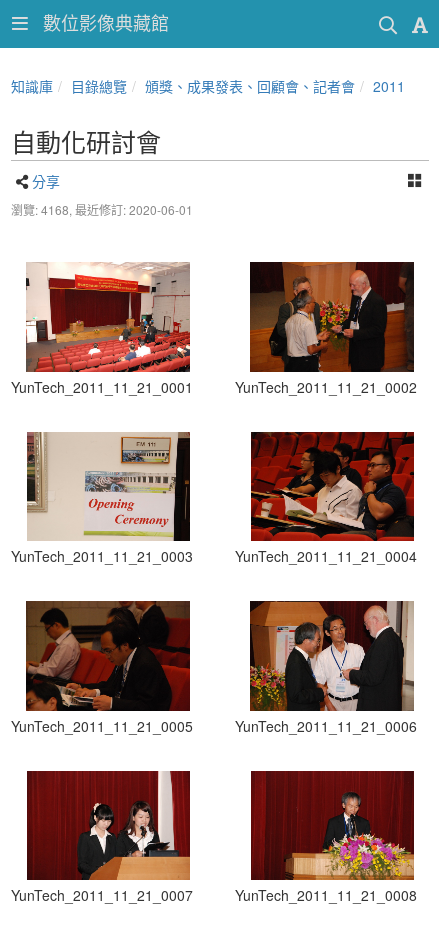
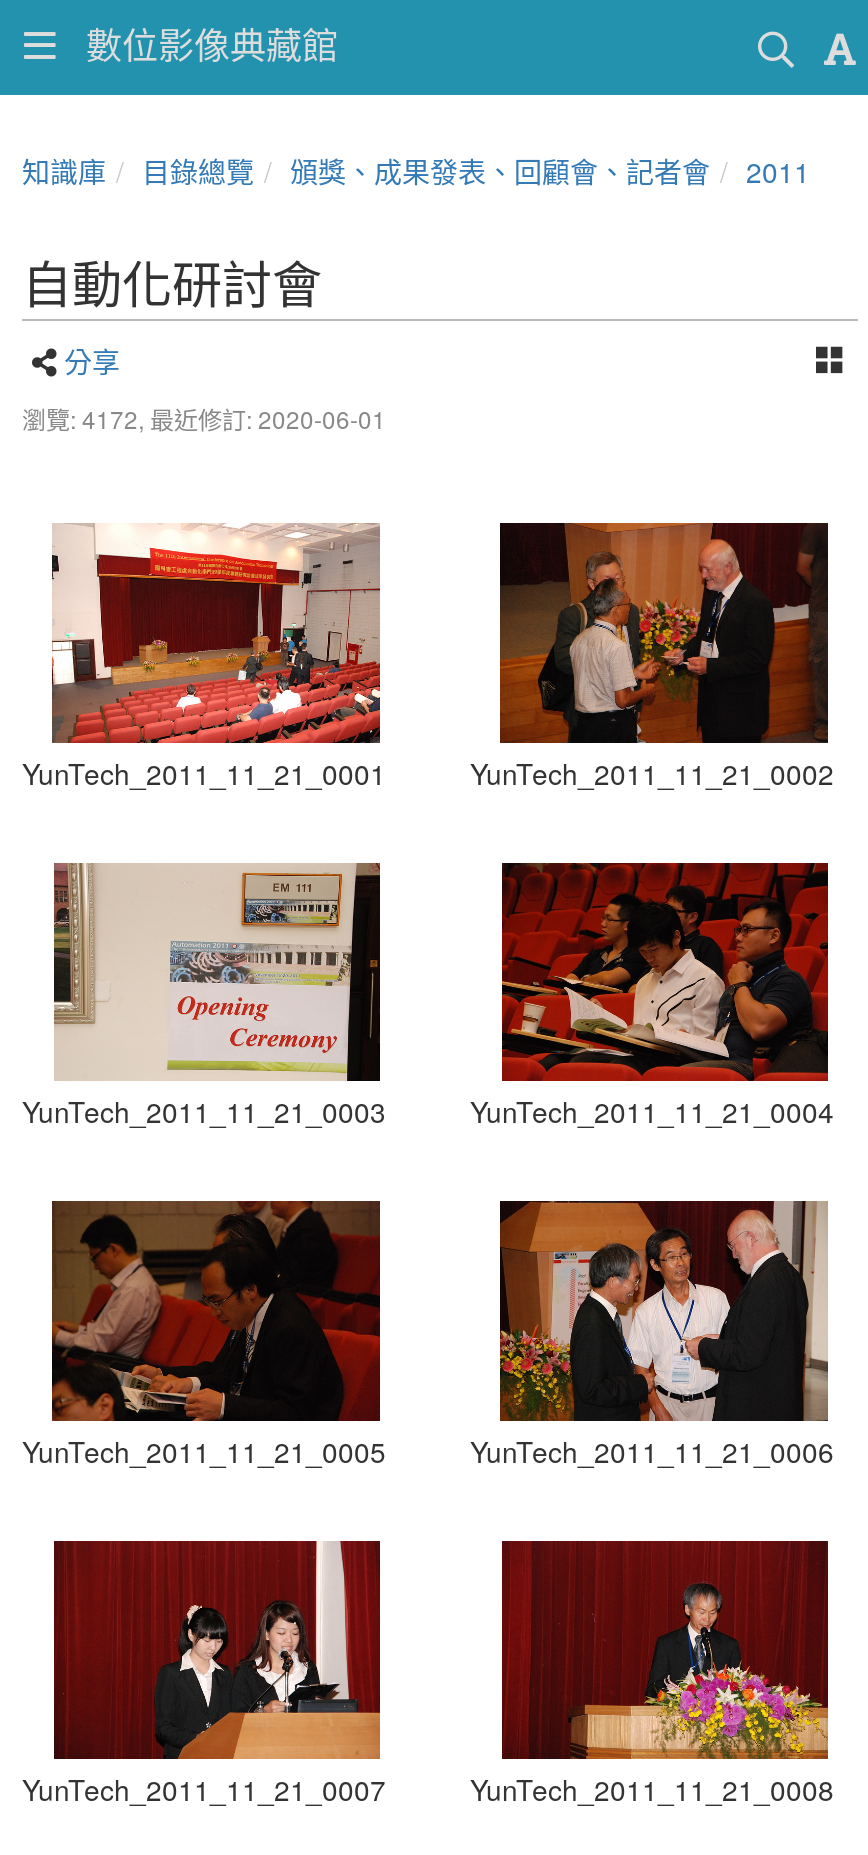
[11,201,193,218] 瀏覽: 4168,最近修訂: 2020-06-01 -> [22,401,386,435] 瀏覽: 4172,最近修訂: 2020-06-01

